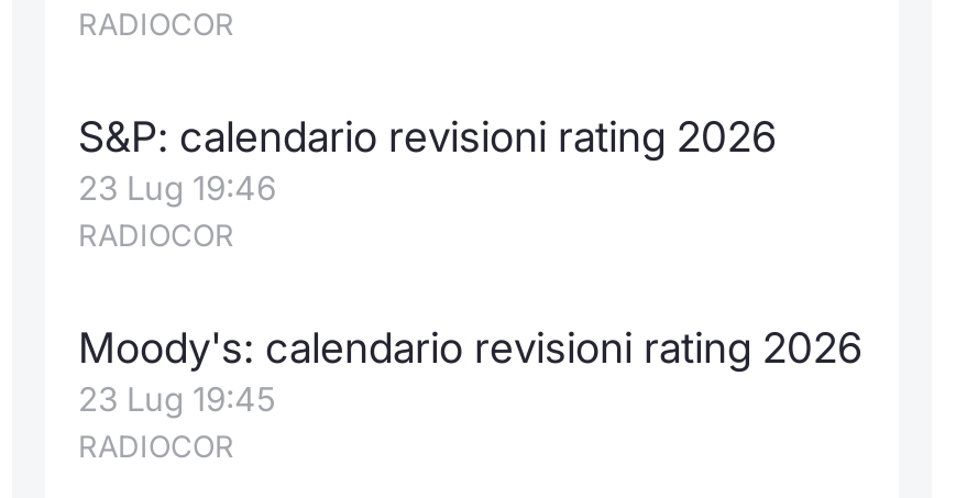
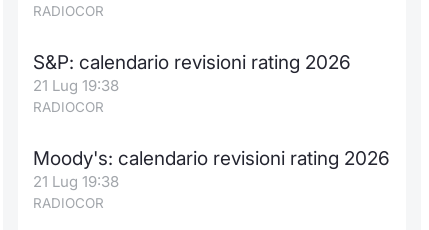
[78,167,276,209] 23 Lug 19:46 -> [33,76,119,95] 21 Lug 19:38
[78,378,276,420] 23 Lug 19:45 -> [33,172,119,191] 21 Lug 19:38

